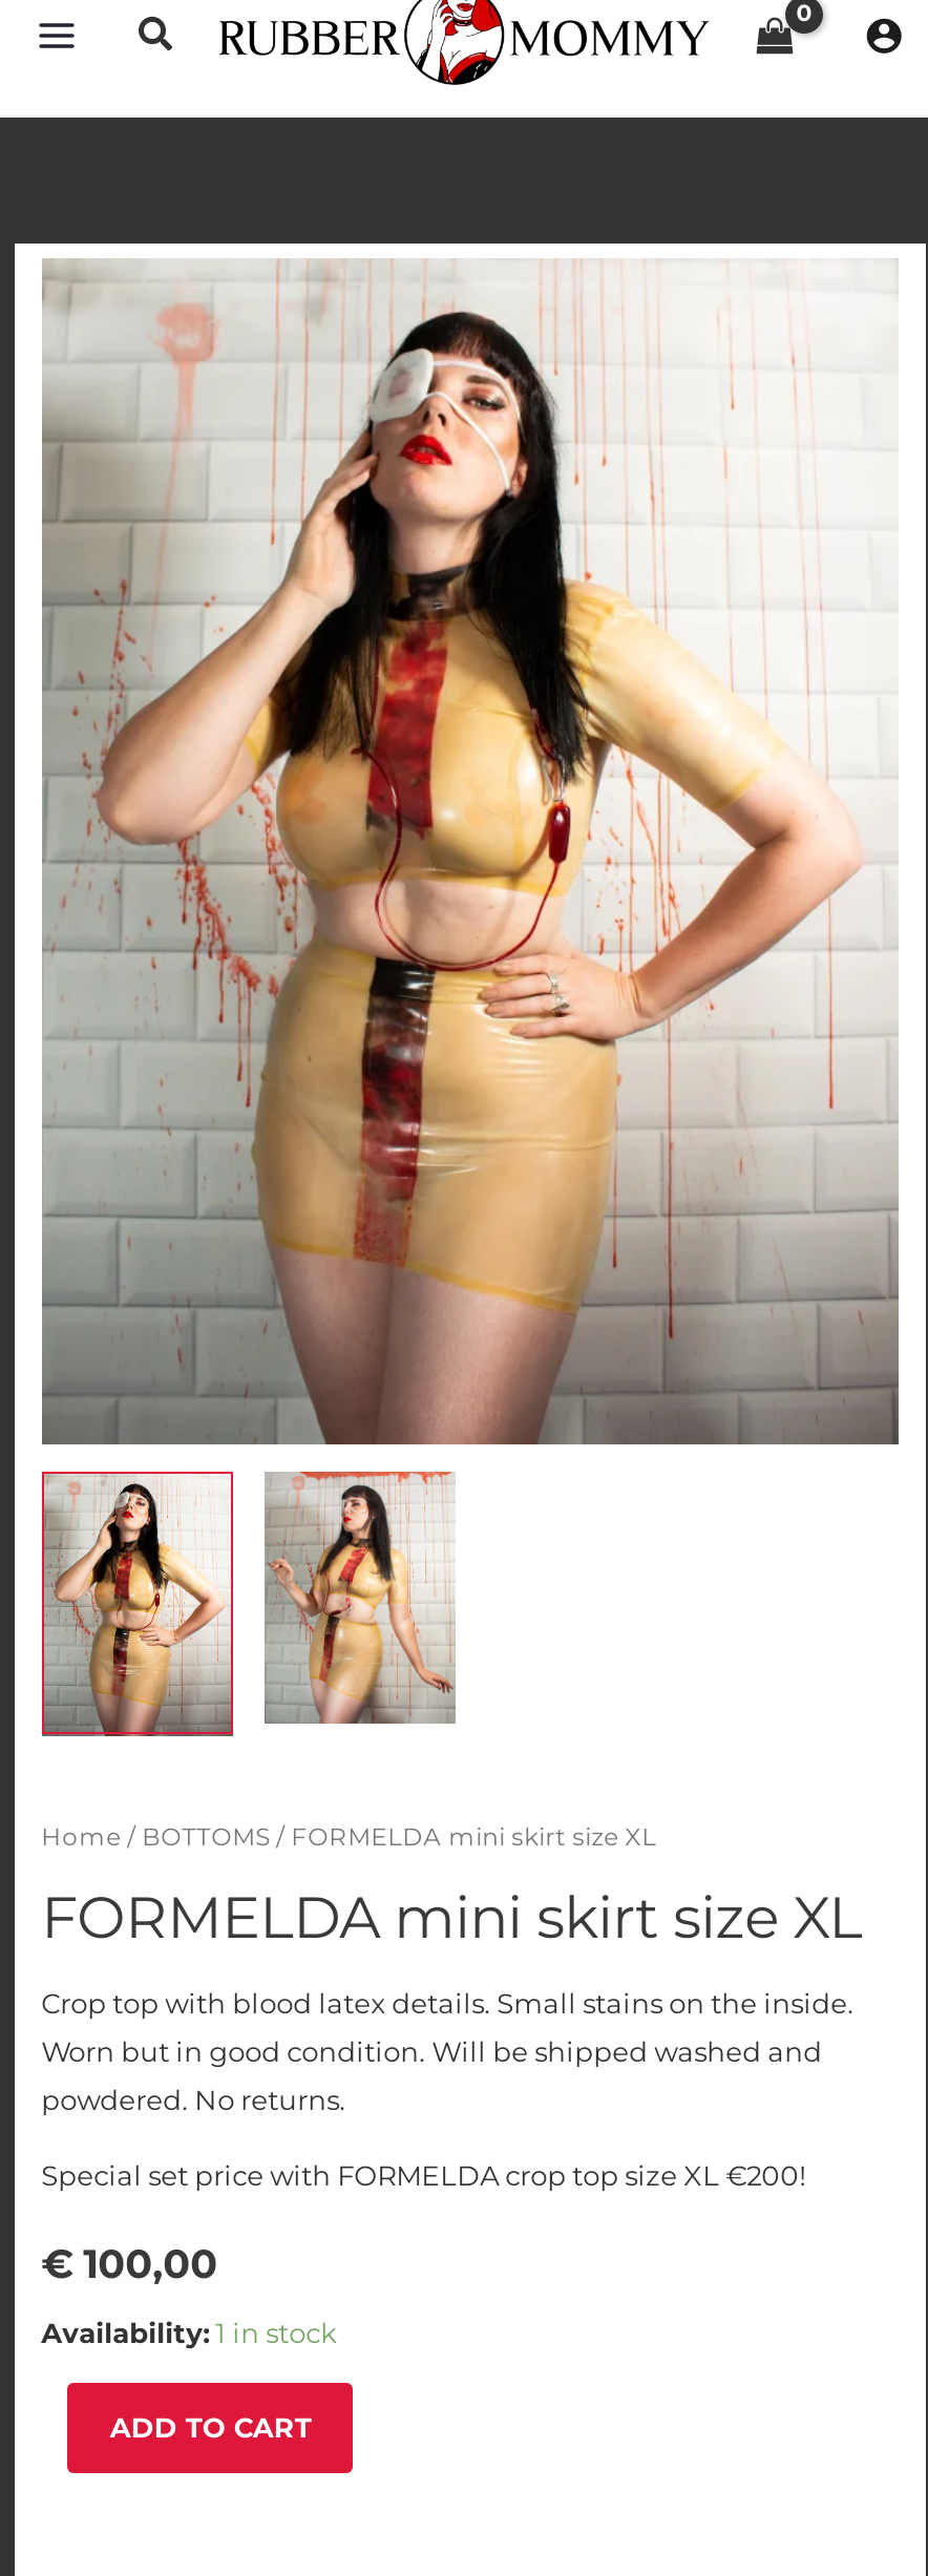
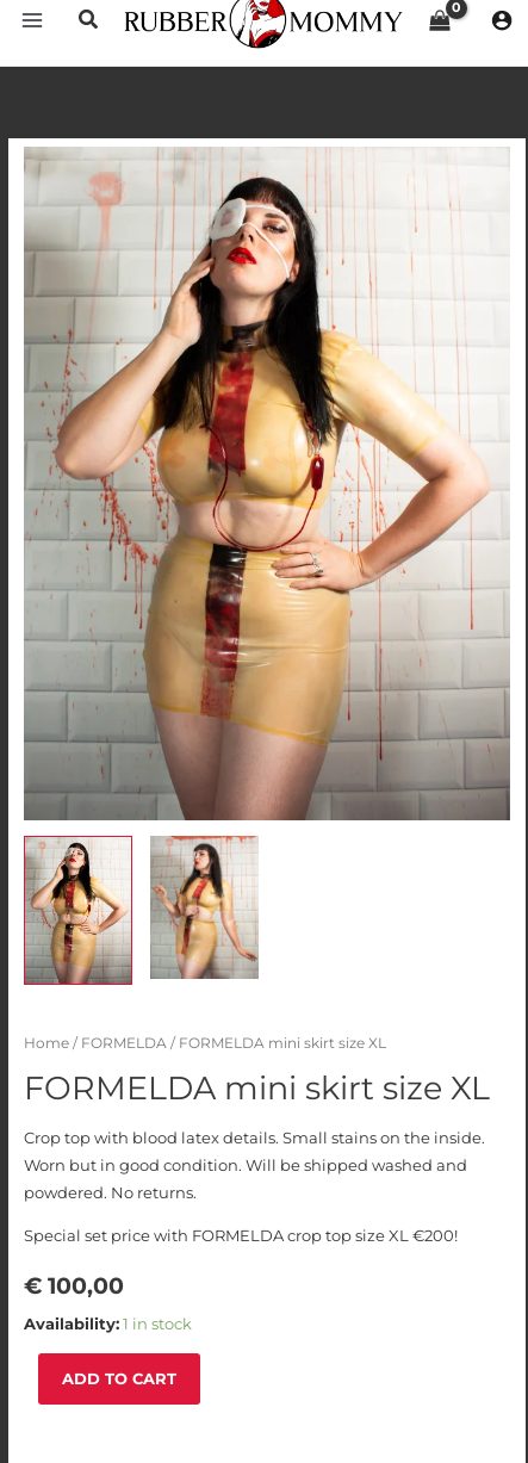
[41,1822,657,1851] Home / BOTTOMS / FORMELDA mini skirt size XL -> [23,1035,386,1051] Home / FORMELDA / FORMELDA mini skirt size XL

